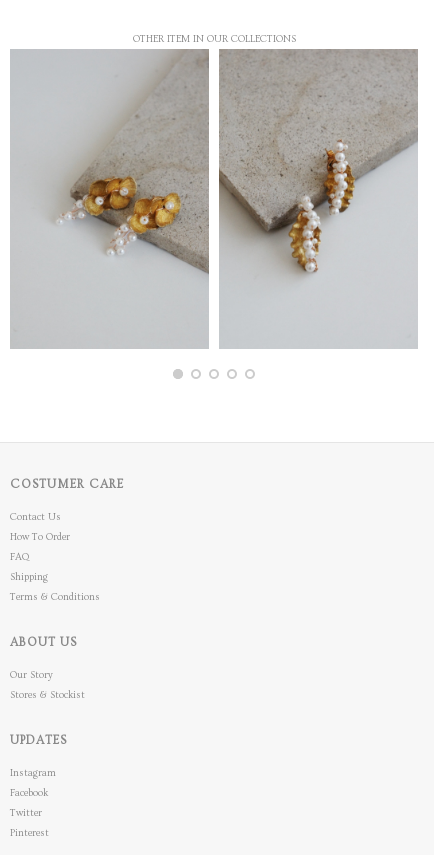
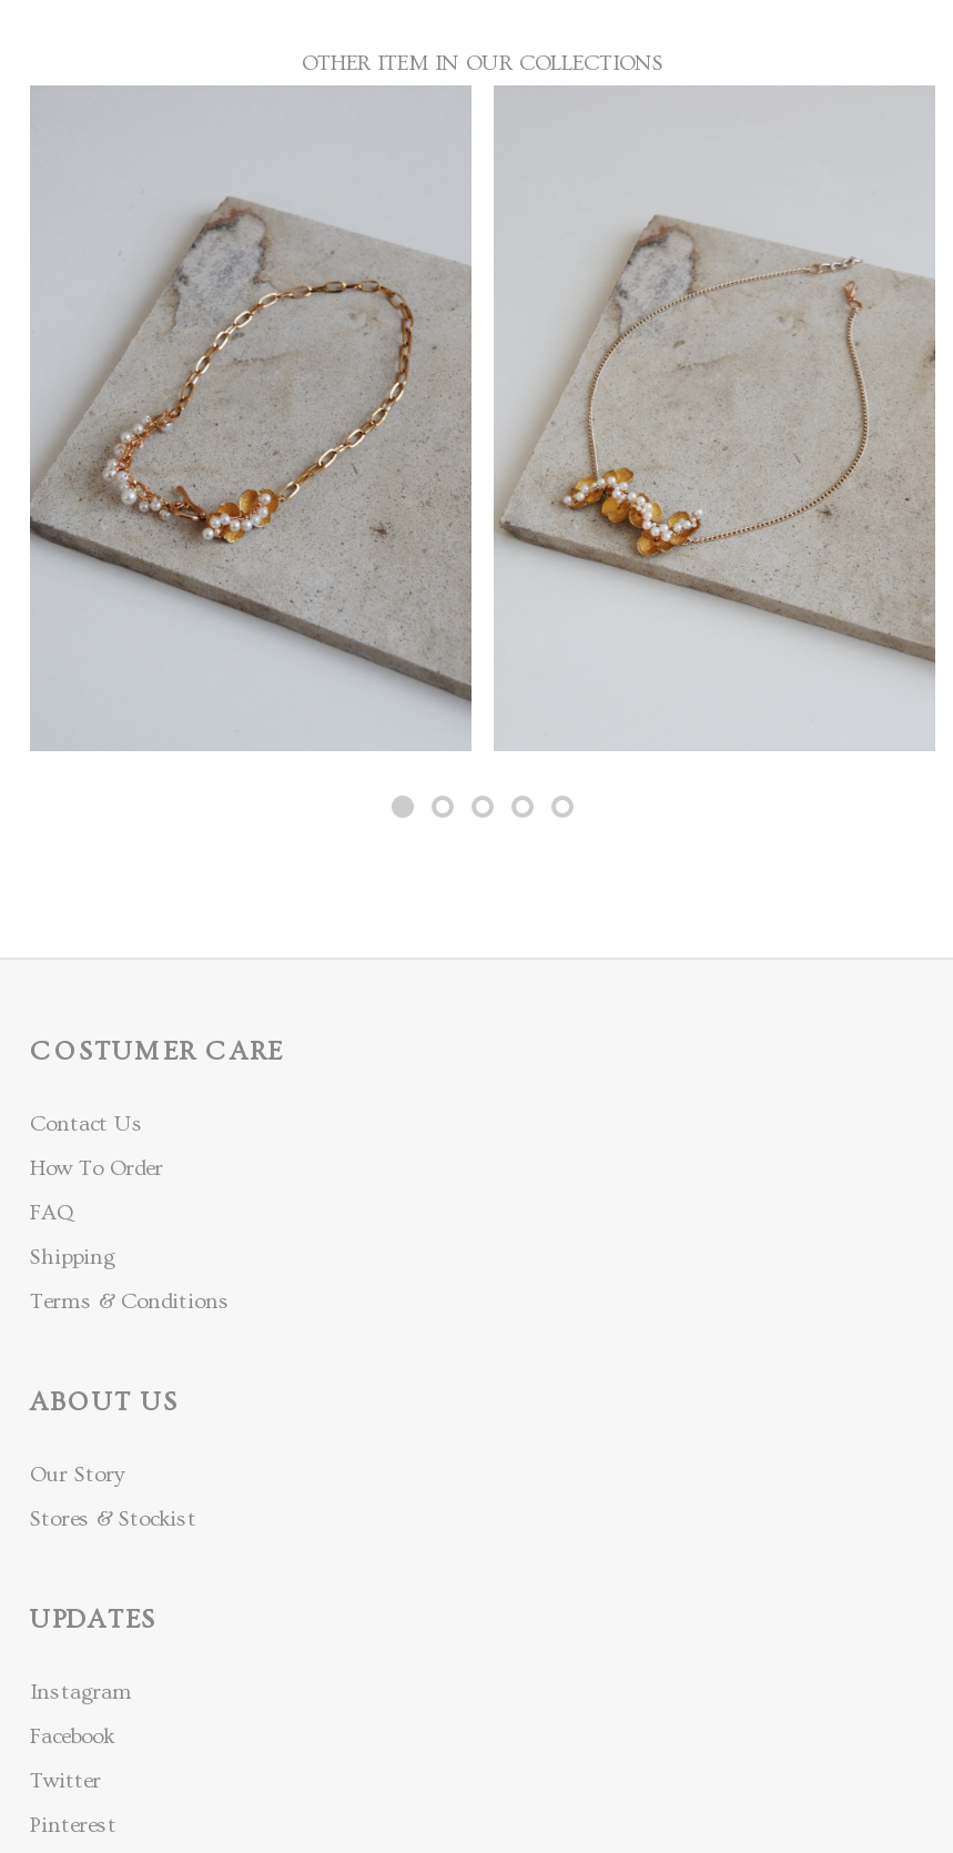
[11,49,209,330] [image] -> [28,85,472,713] [image]
[218,49,418,312] [image] -> [494,88,935,674] [image]

